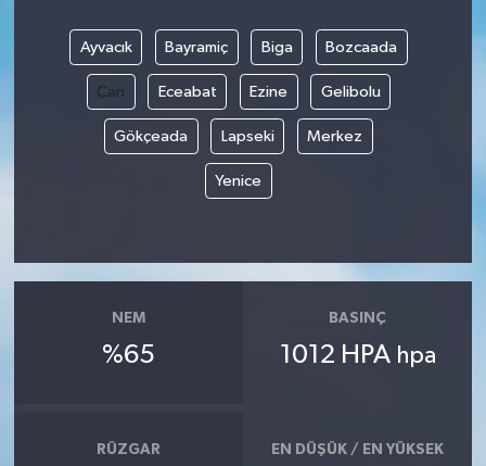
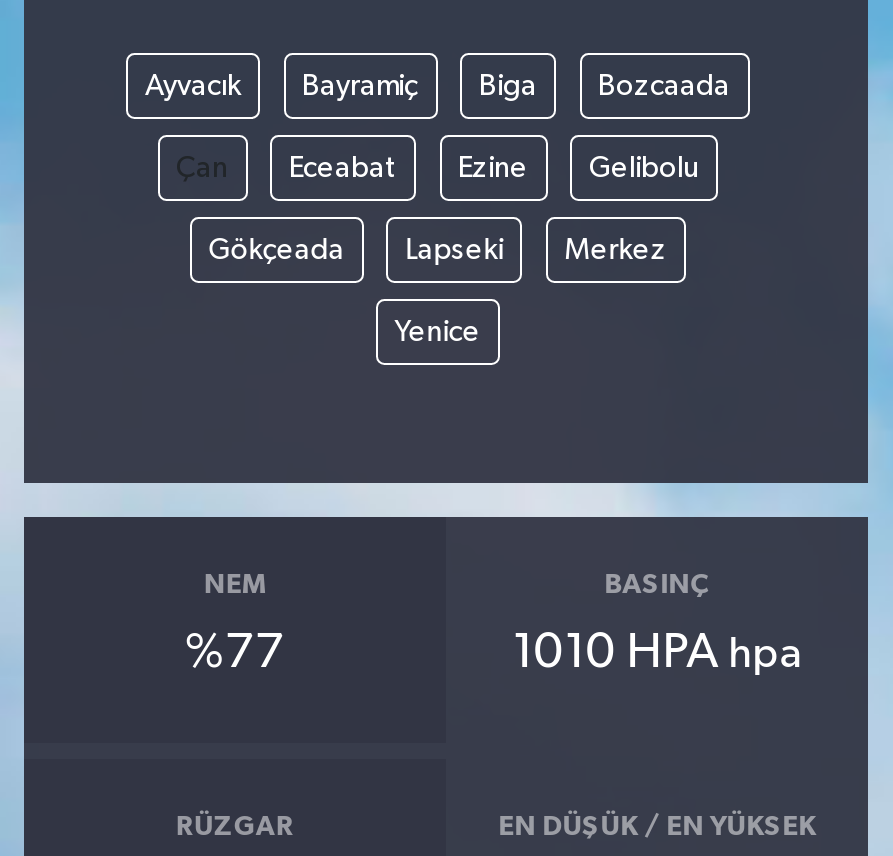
[102,343,155,369] %65 -> [185,630,285,678] %77
[279,343,436,369] 1012 HPA hpa -> [512,630,802,678] 1010 HPA hpa

